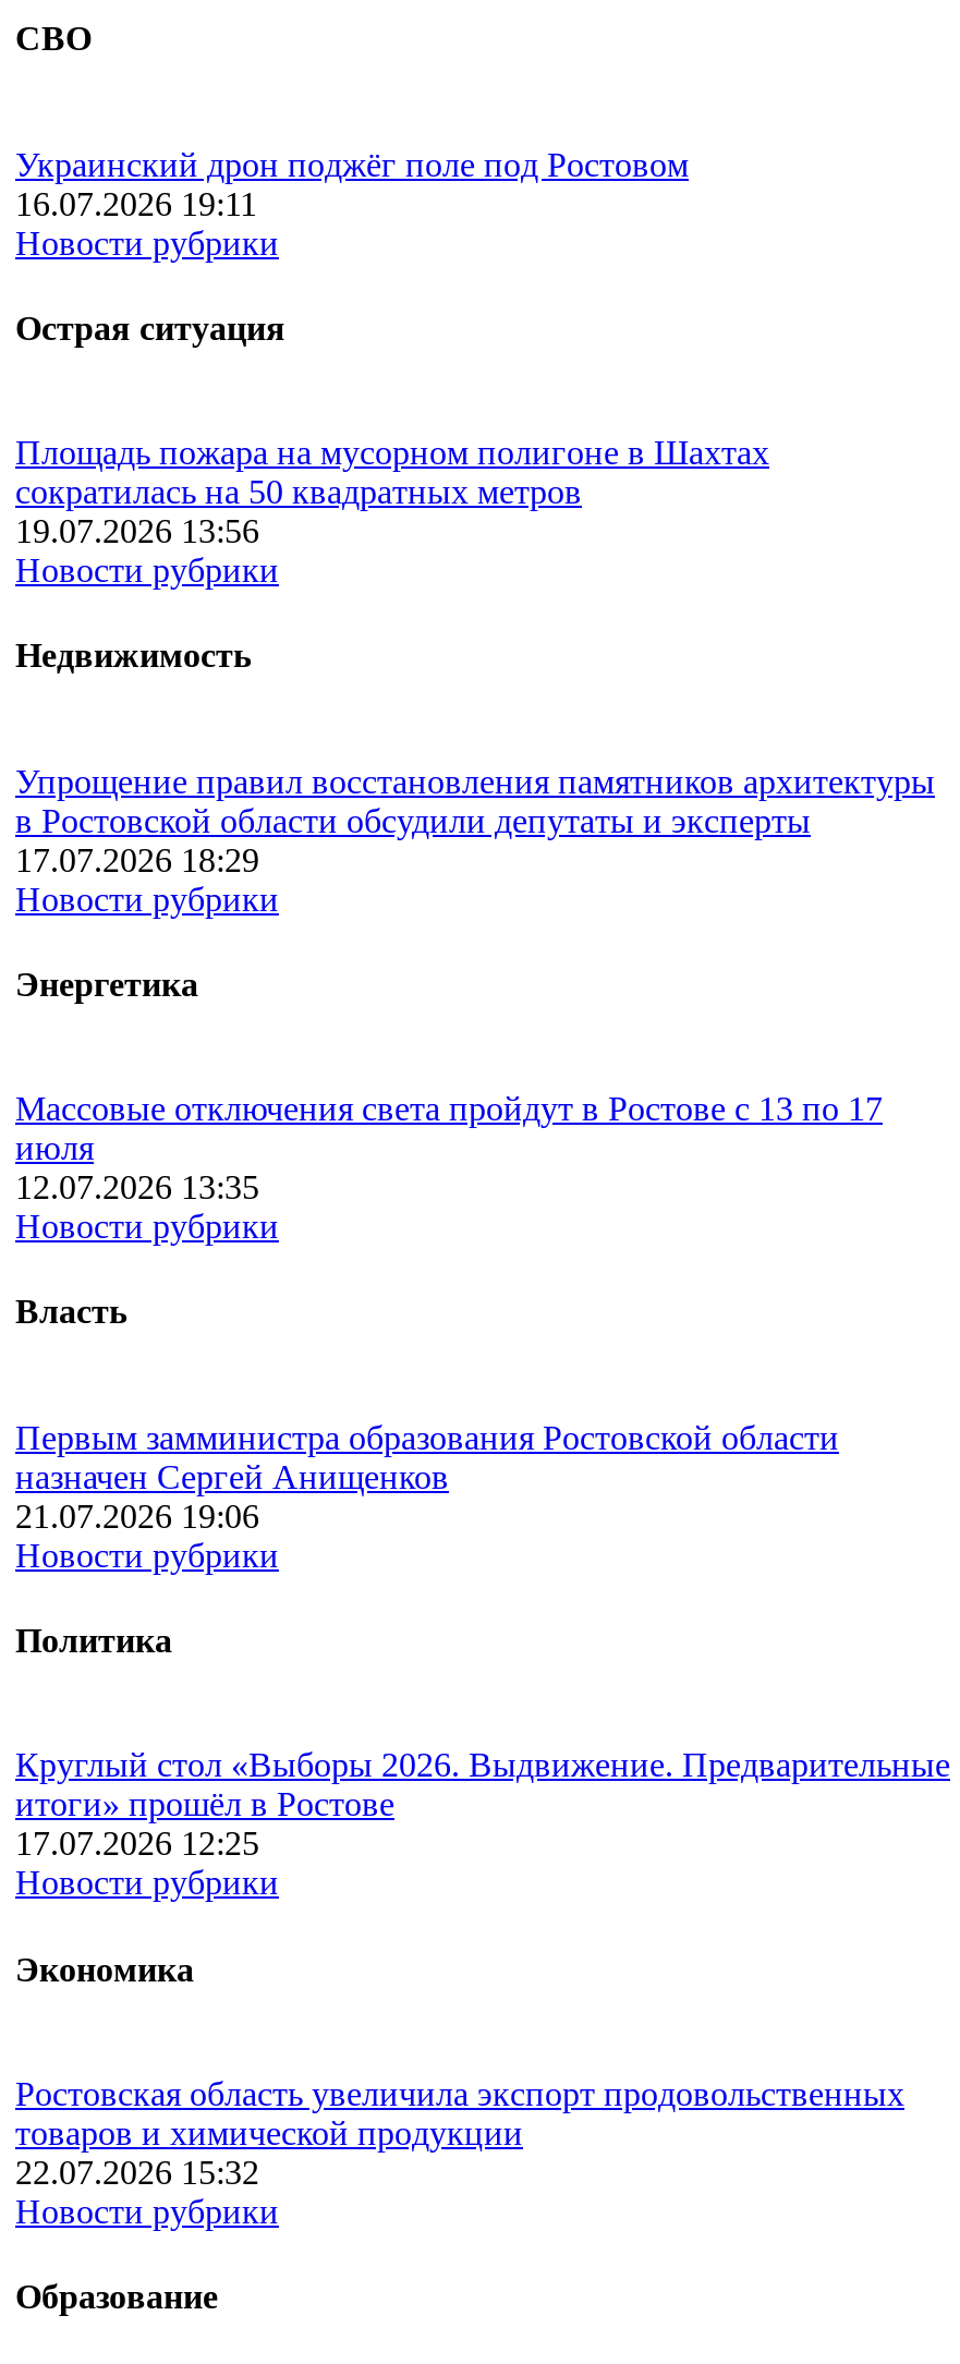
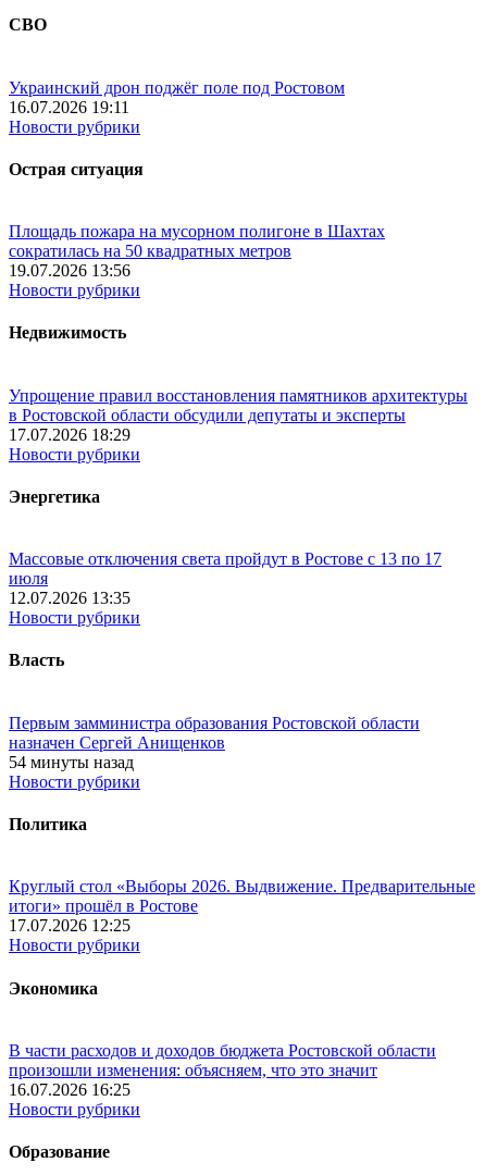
[15,1497,259,1534] 21.07.2026 19:06 -> [9,753,134,771] 54 минуты назад
[15,2075,904,2190] Ростовская область увеличила экспорт продовольственных | товаров и химической продукции | 22.07.2026 15:32 -> [9,1041,436,1099] В части расходов и доходов бюджета Ростовской области | произошли изменения: объясняем, что это значит | 16.07.2026 16:25

